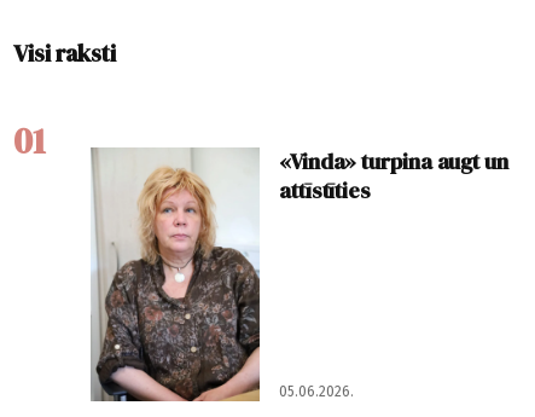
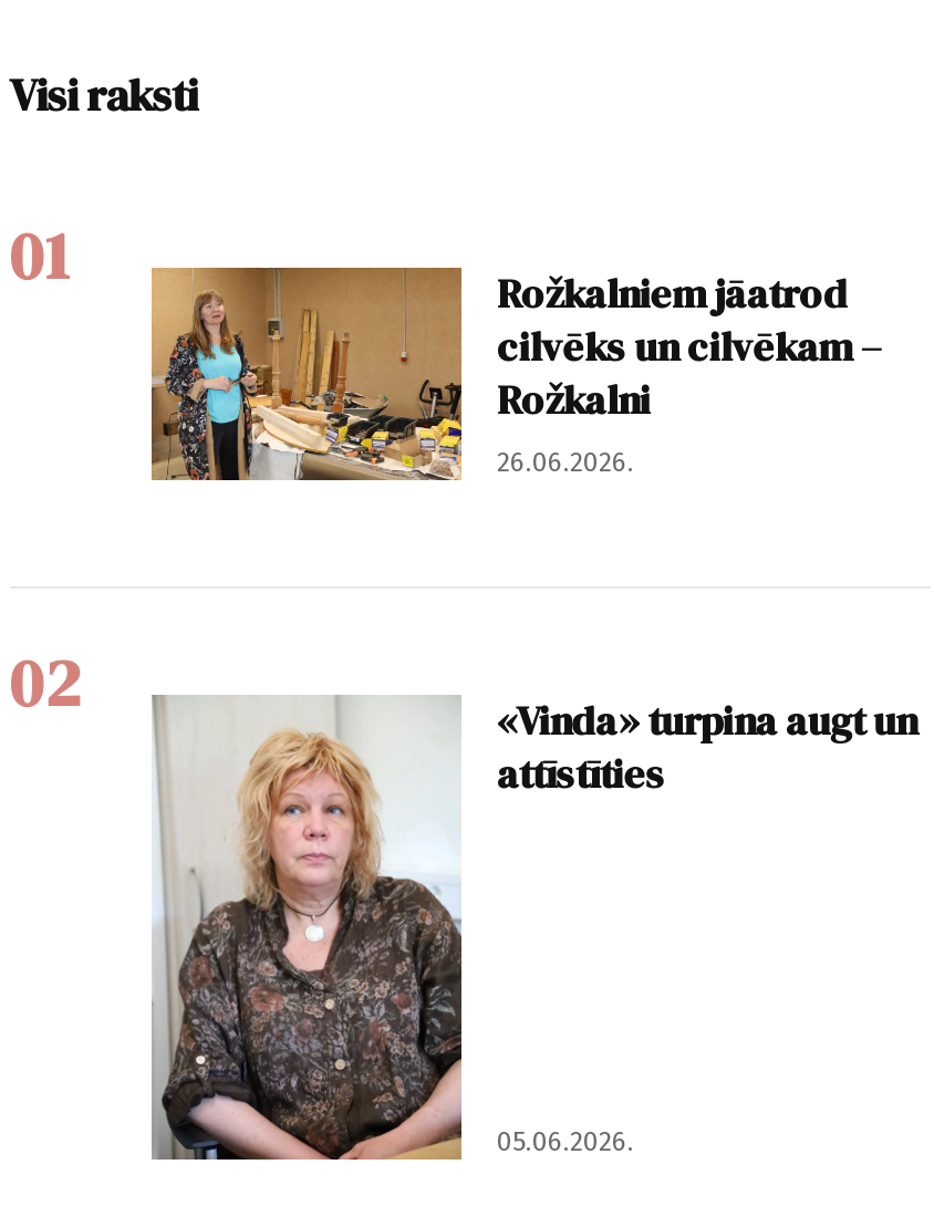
none -> [10,266,882,728] [image] | Rožkalniem jāatrod | cilvēks un cilvēkam – | Rožkalni | 26.06.2026. | 02

